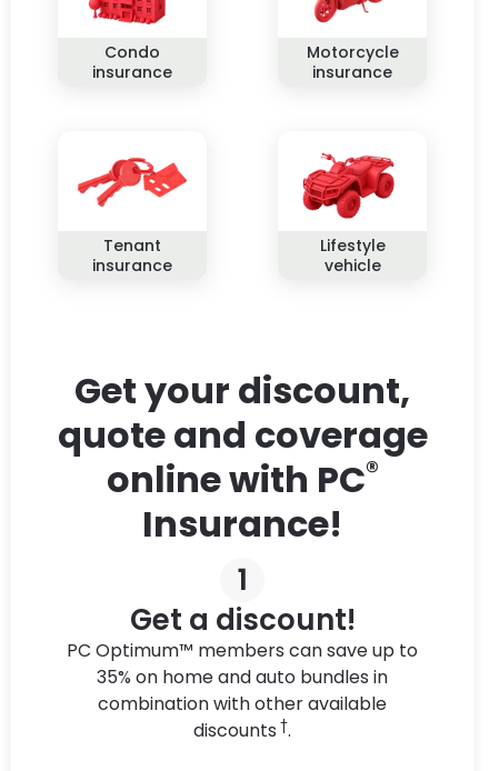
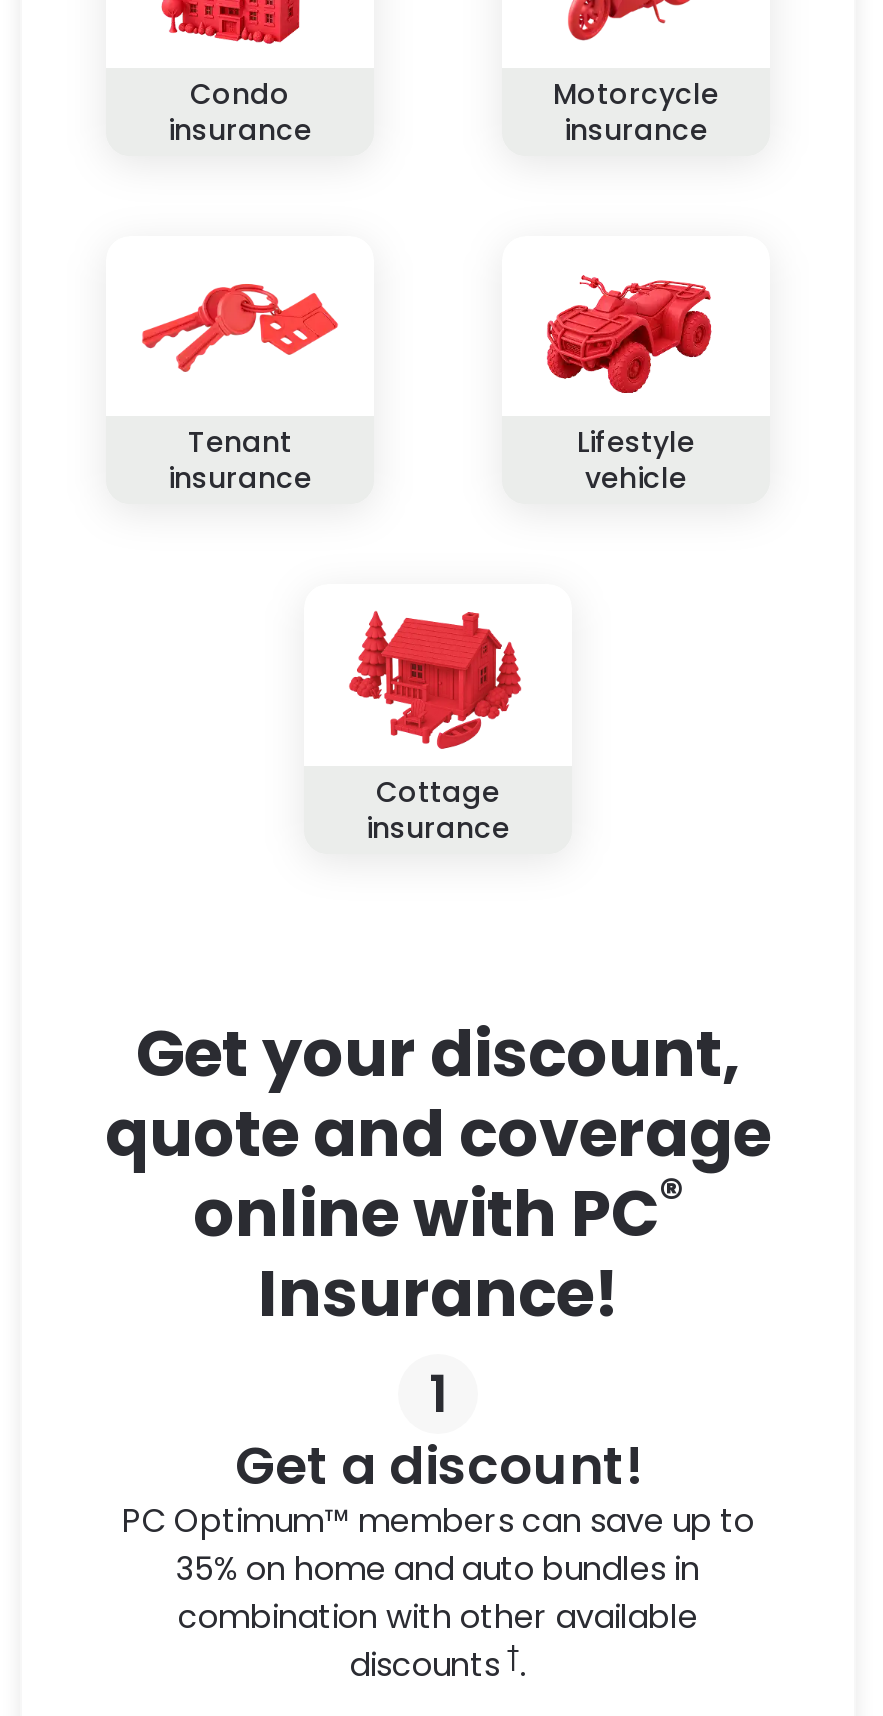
none -> [348,610,524,848] [image] | Cottage | insurance

